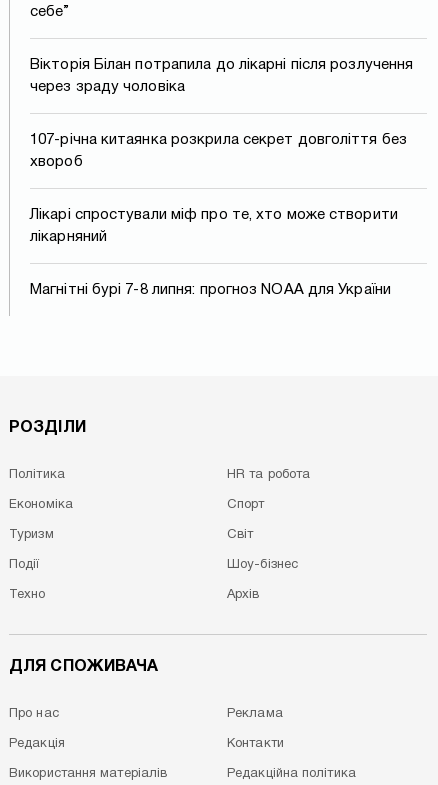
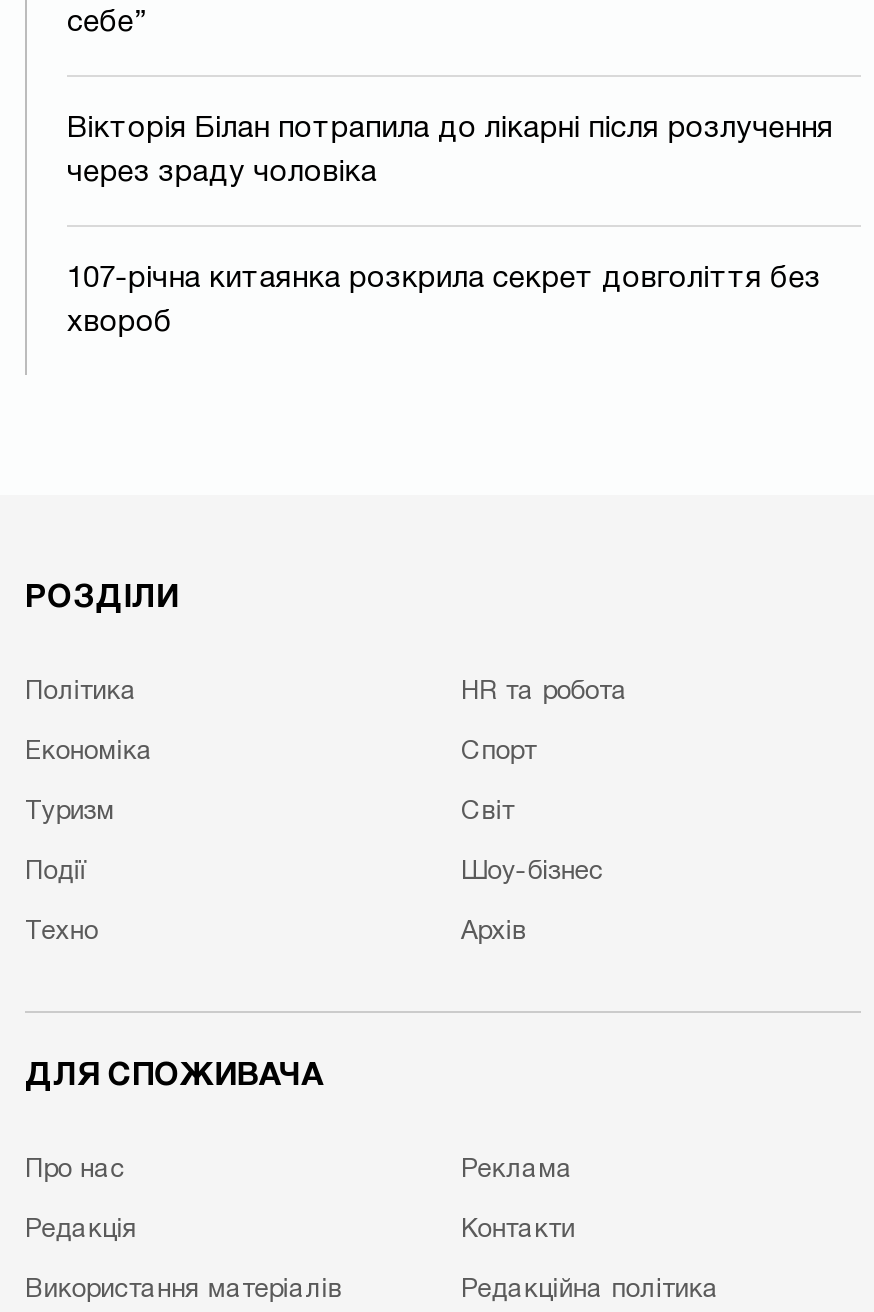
[30,208,398,244] Лікарі спростували міф про те, хто може створити | лікарняний -> none
[30,283,391,297] Магнітні бурі 7-8 липня: прогноз NOAA для України -> none

